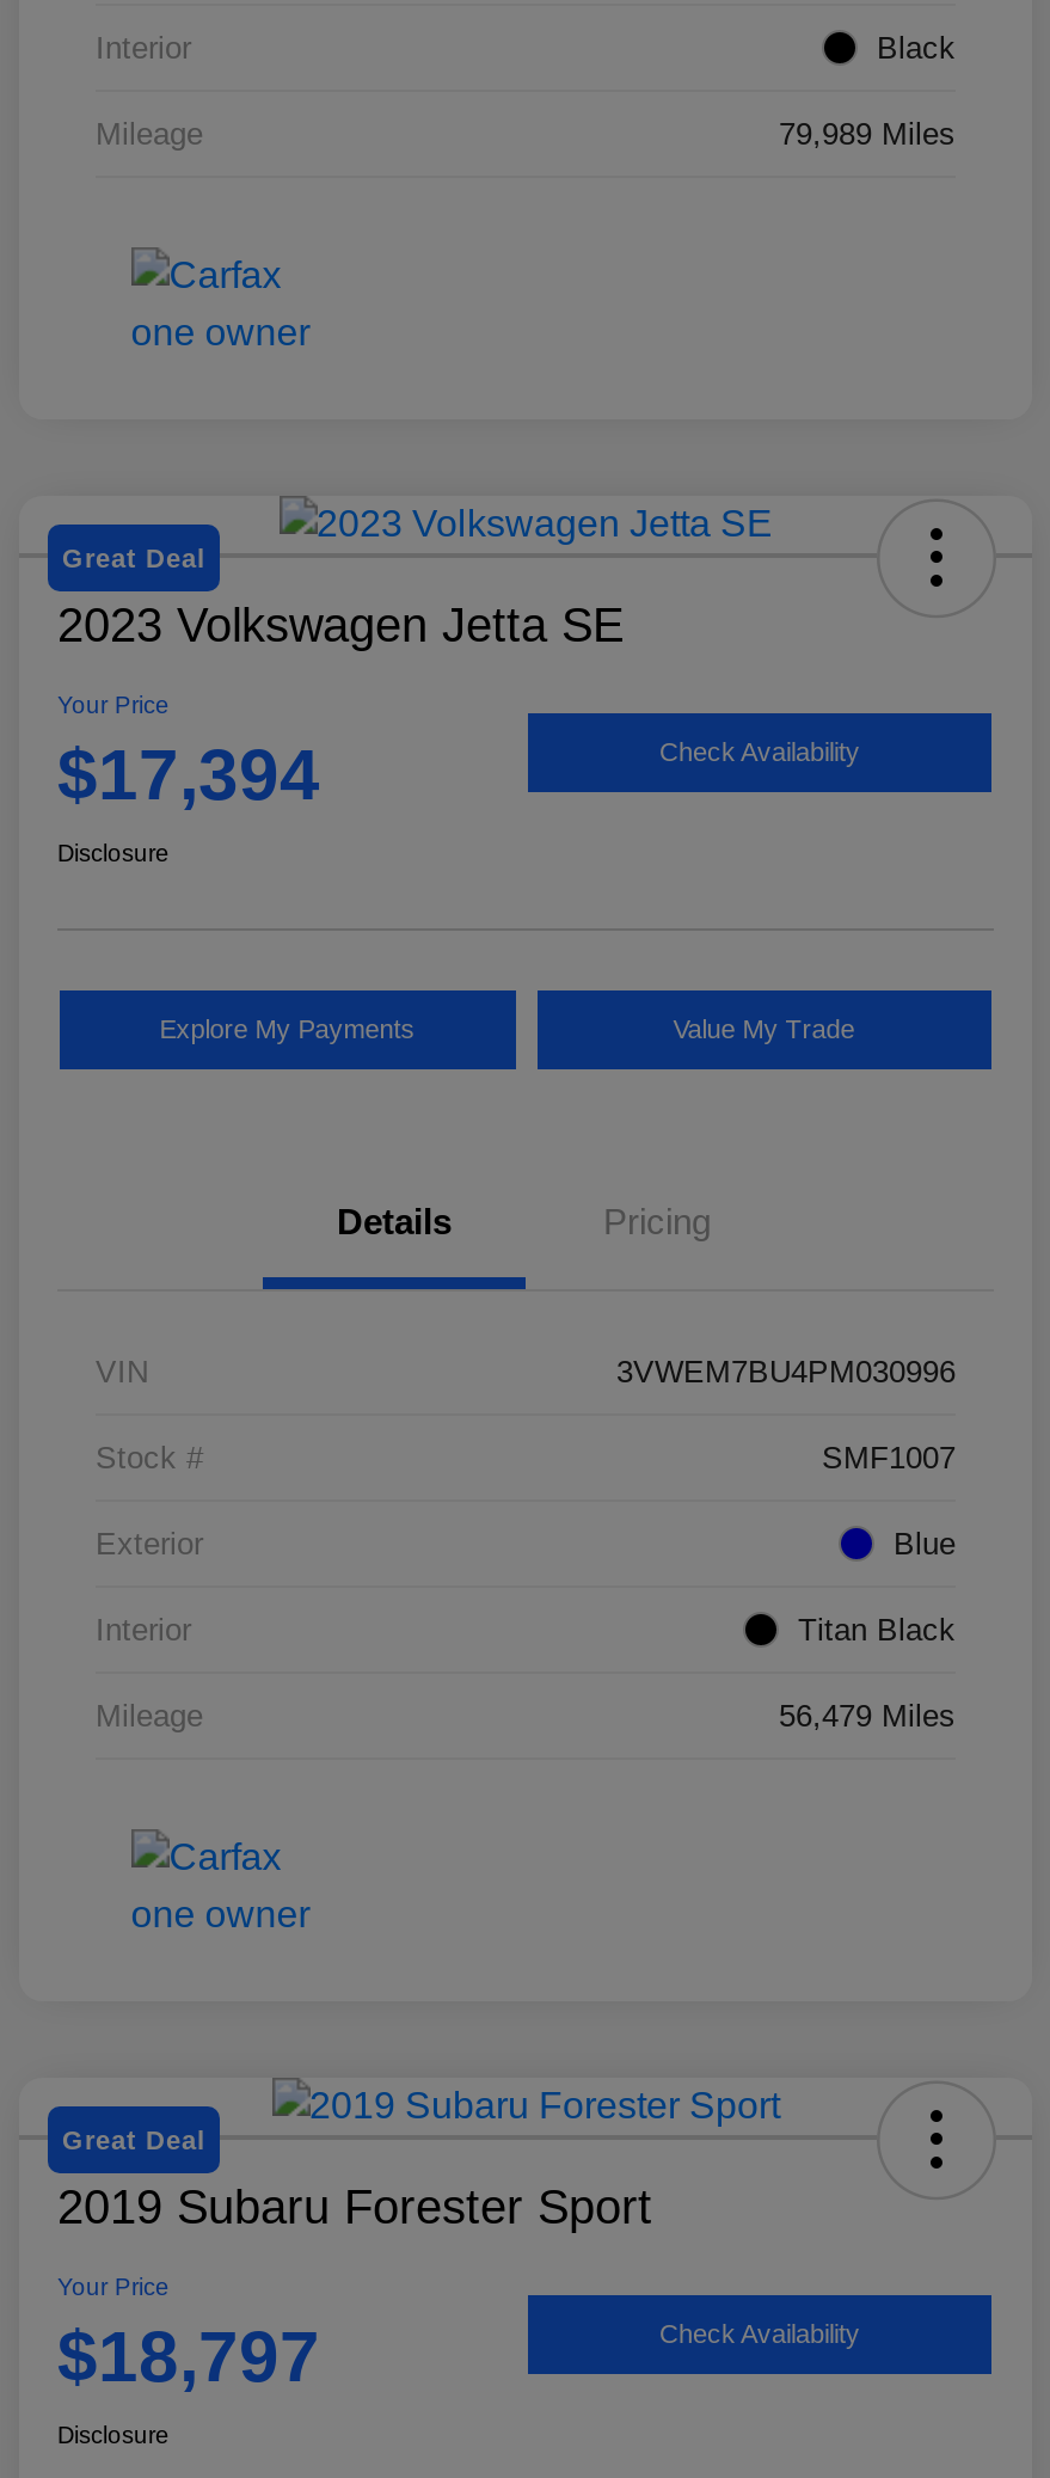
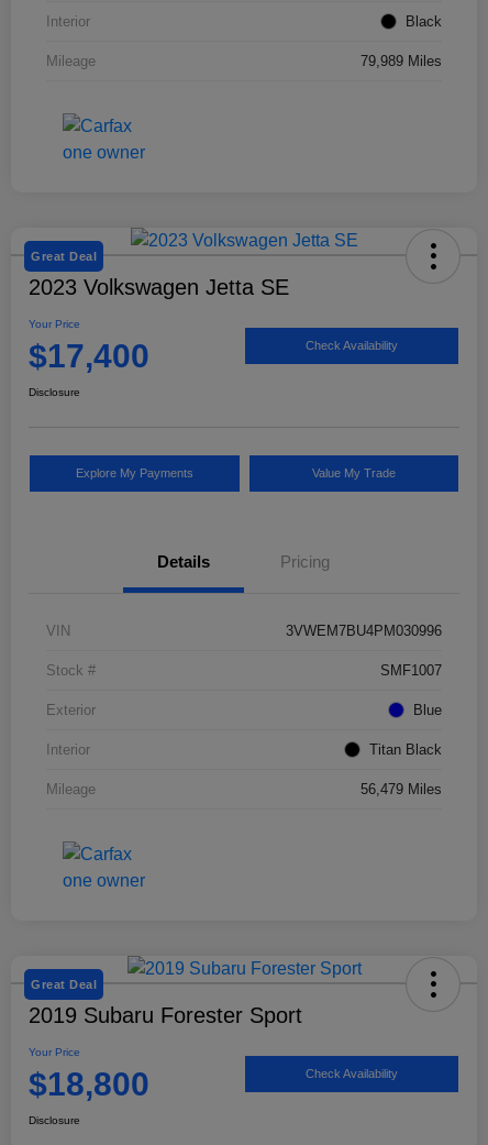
[57,735,320,814] $17,394 -> [29,338,149,374] $17,400
[57,2317,320,2396] $18,797 -> [29,1066,149,1102] $18,800

